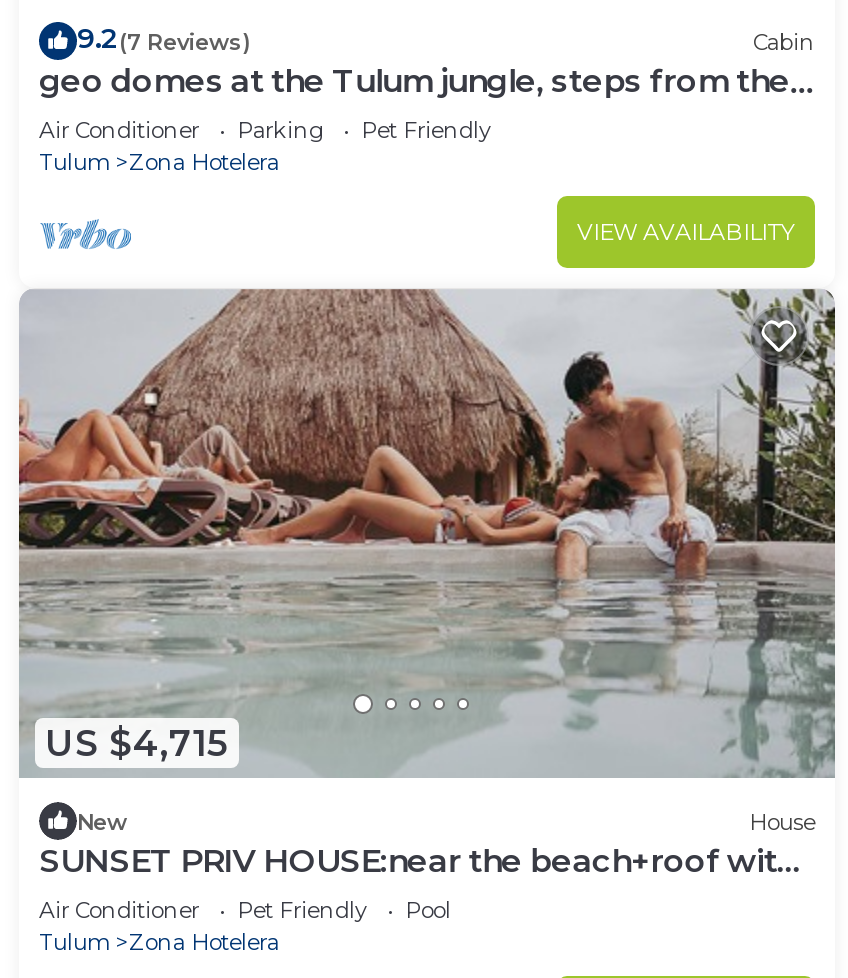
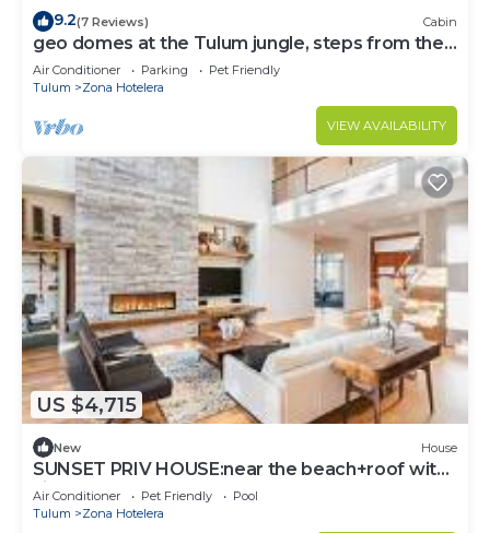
[17,288,837,778] [image] -> [21,156,468,425] [image]

